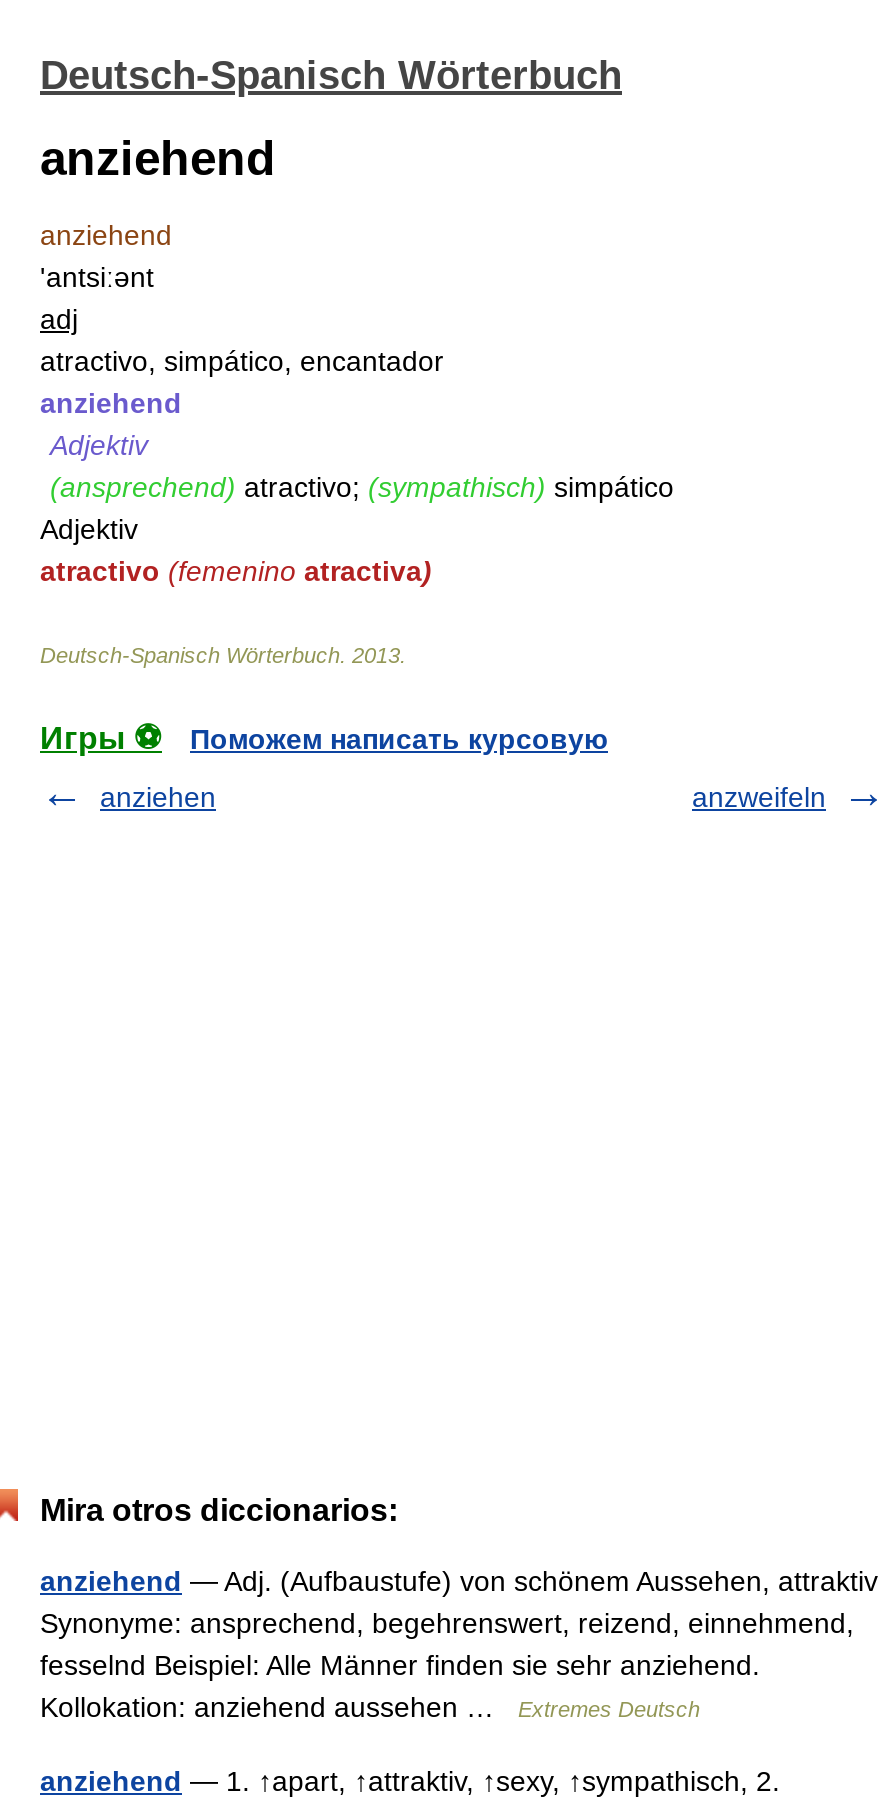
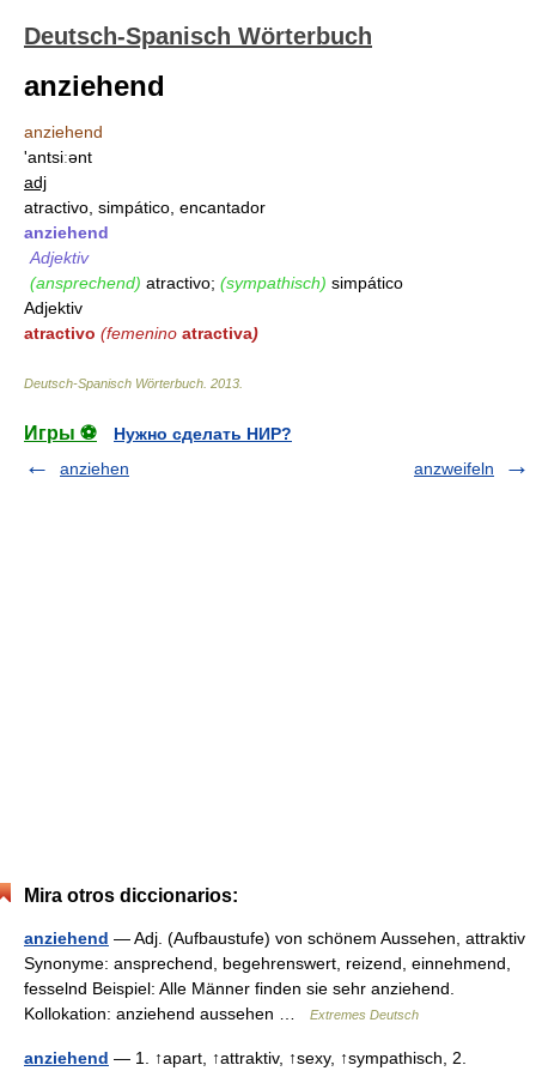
[190,723,608,755] Поможем написать курсовую -> [114,424,292,443] Нужно сделать НИР?

